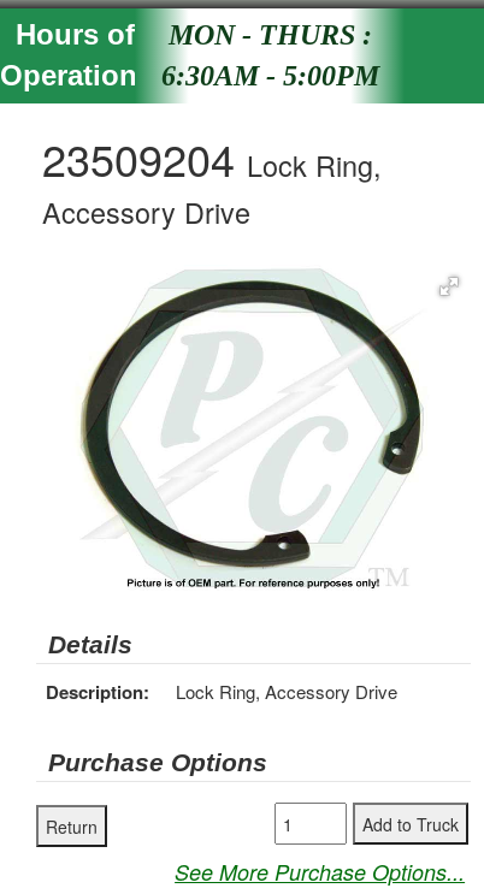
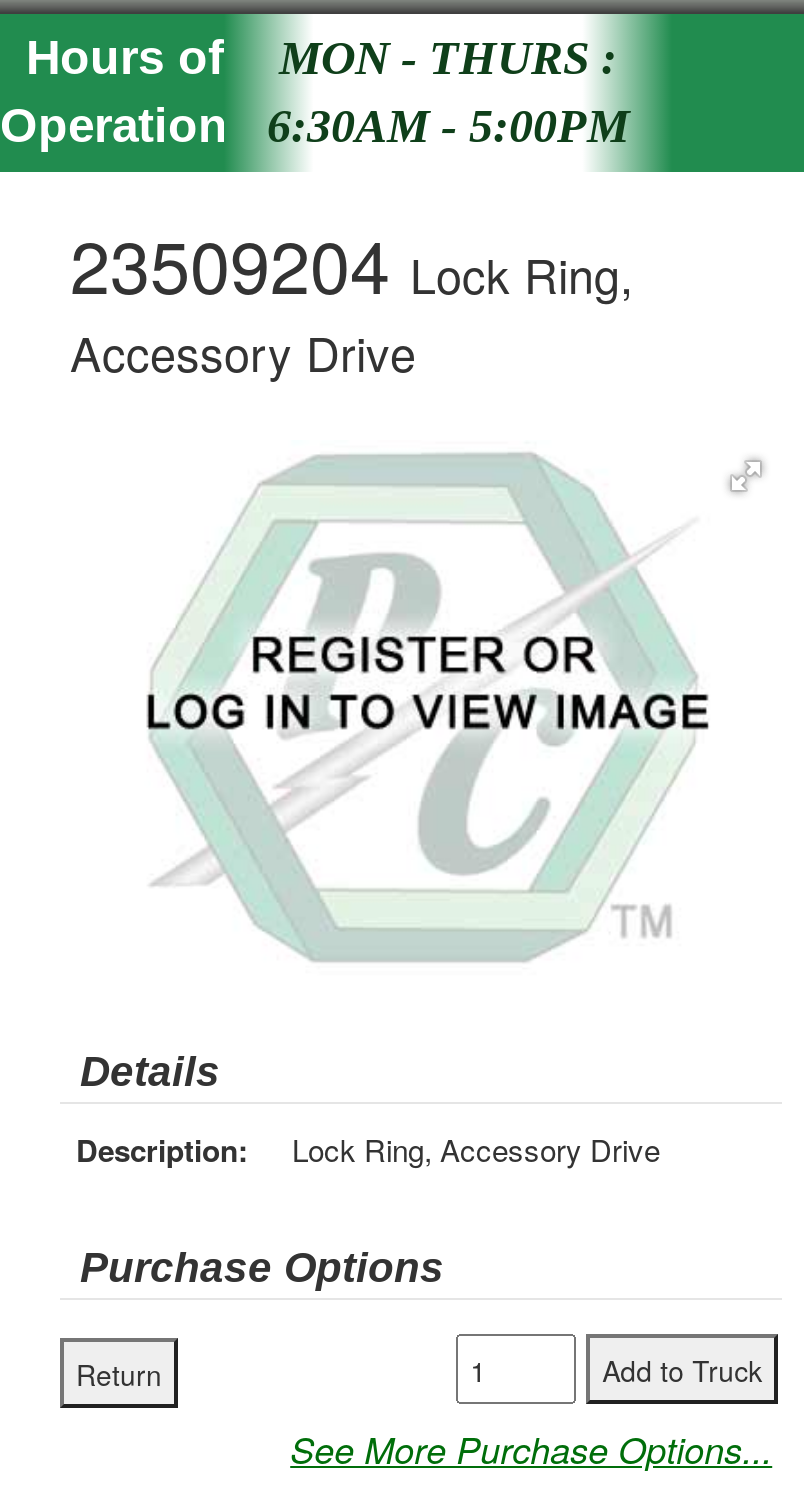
[79,274,426,590] [image] -> [134,454,710,978] [image]

